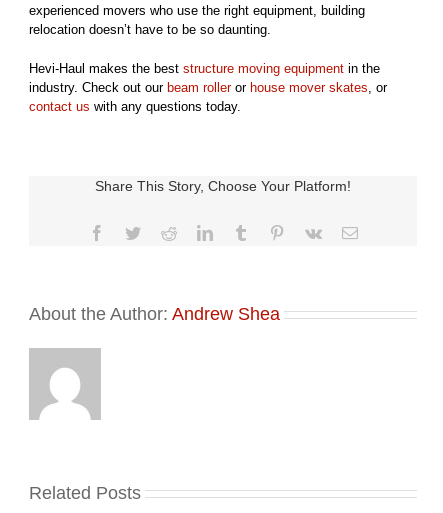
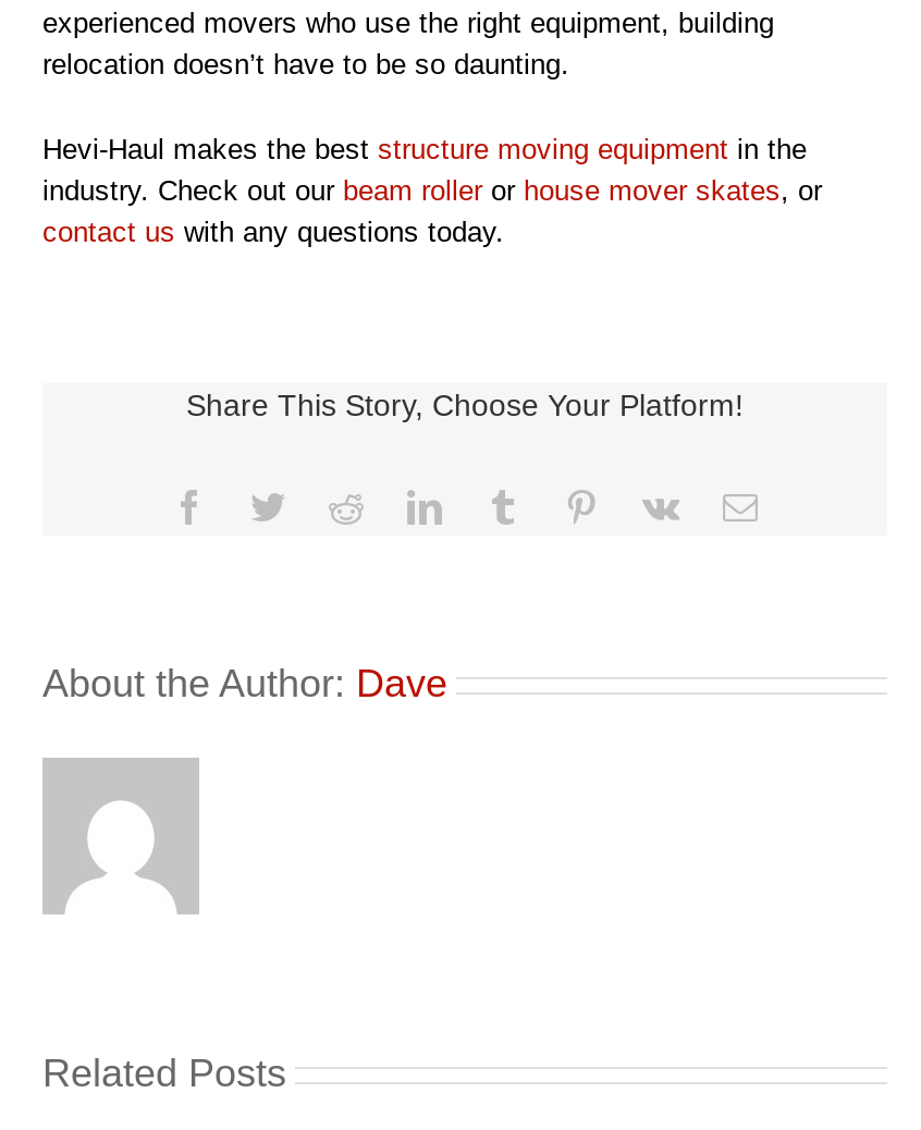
[29,303,280,323] About the Author: Andrew Shea -> [42,661,447,704] About the Author: Dave

